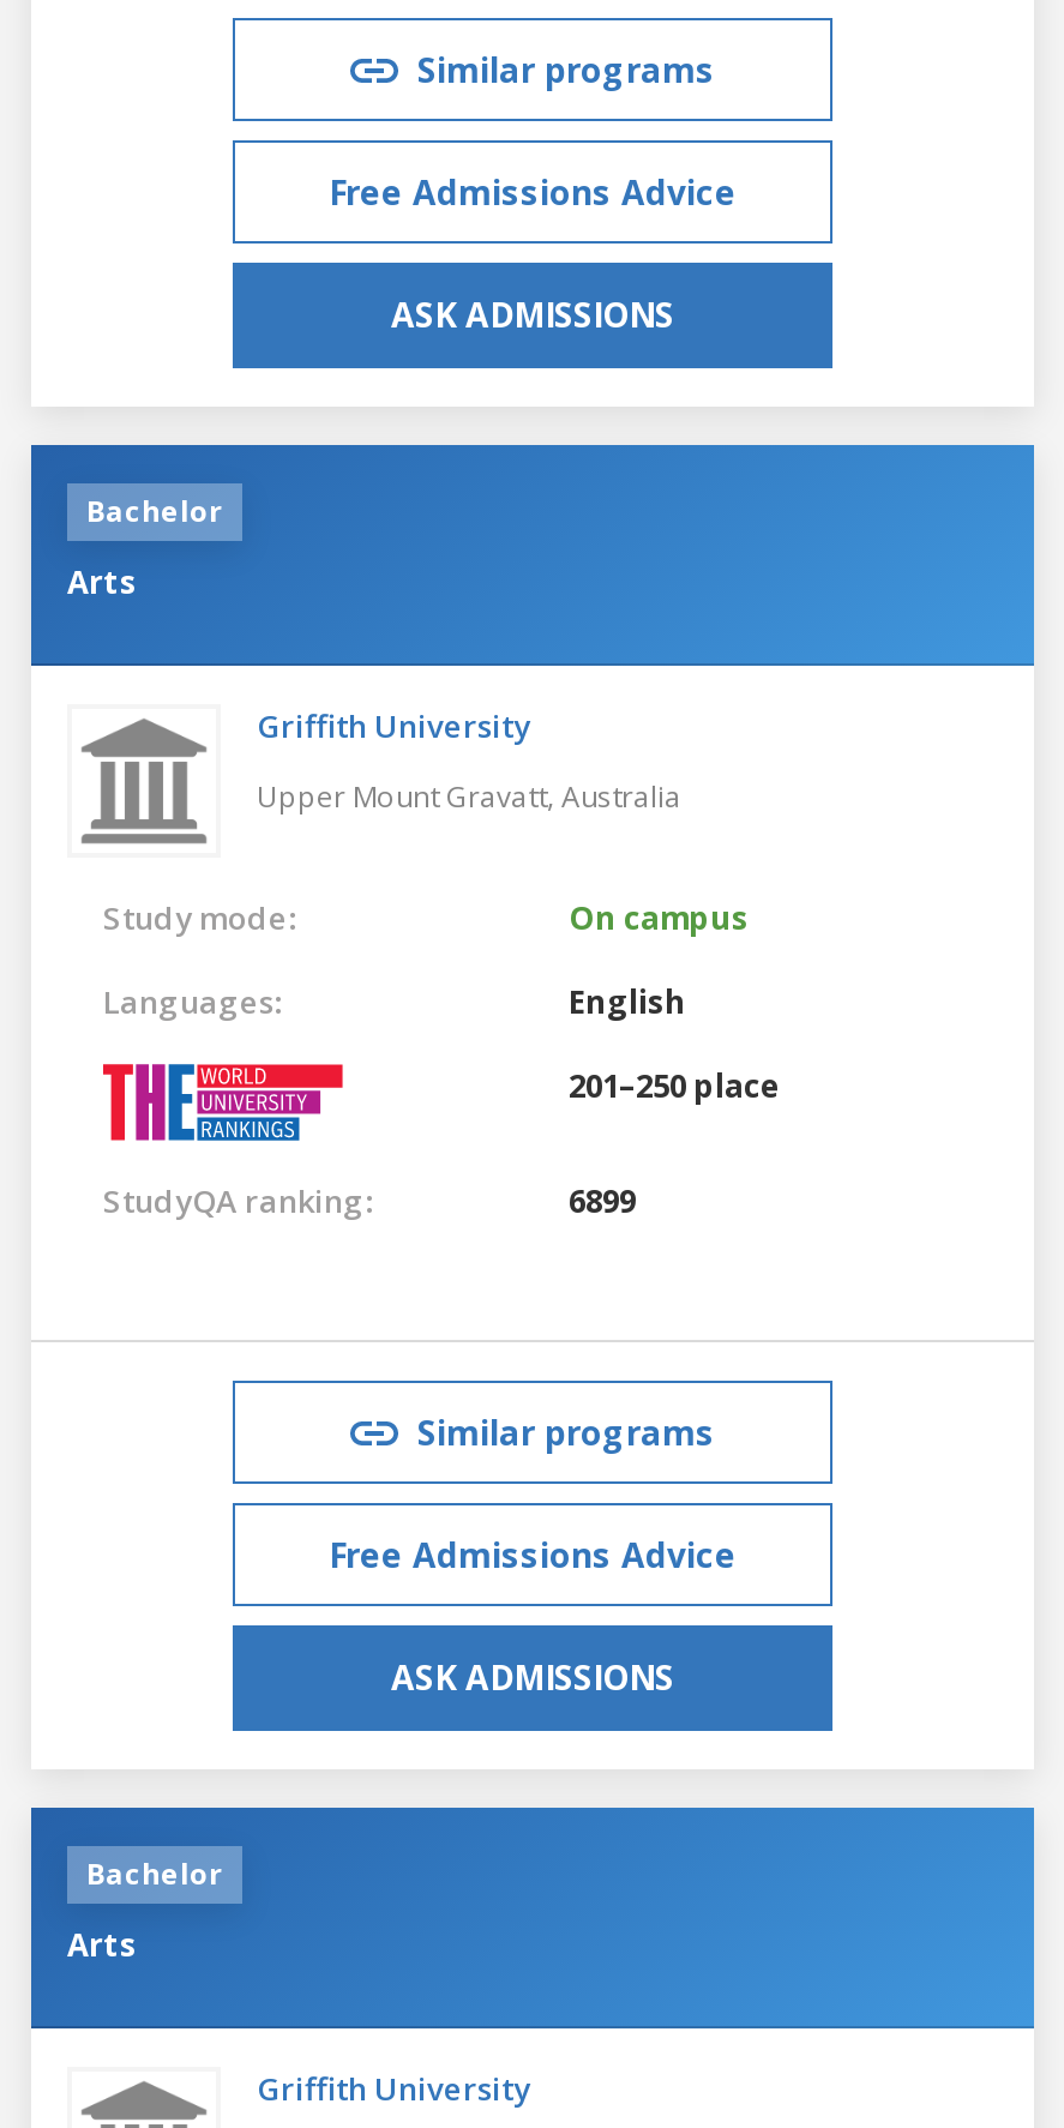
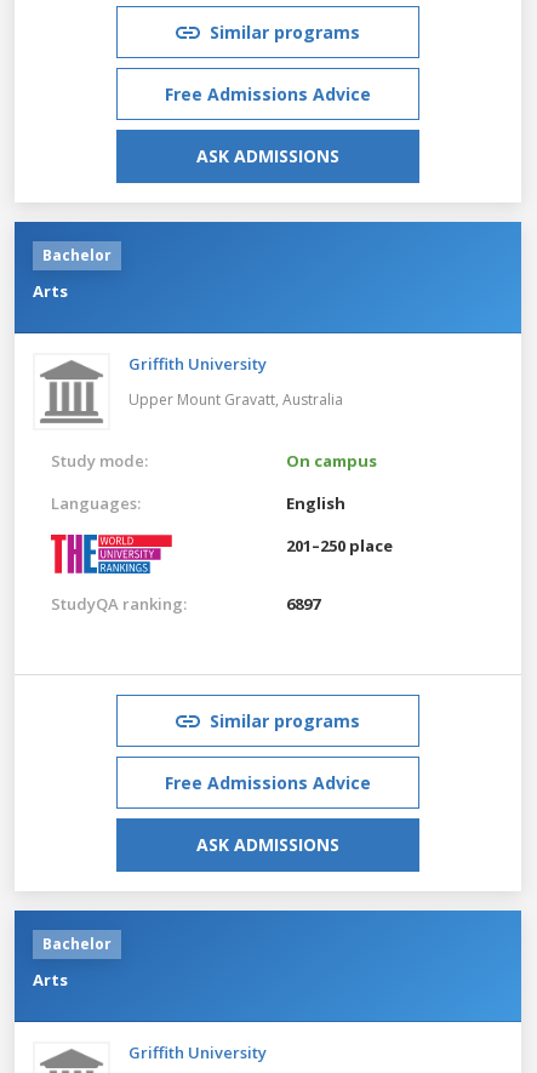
[569,1179,636,1222] 6899 -> [286,593,320,614] 6897

